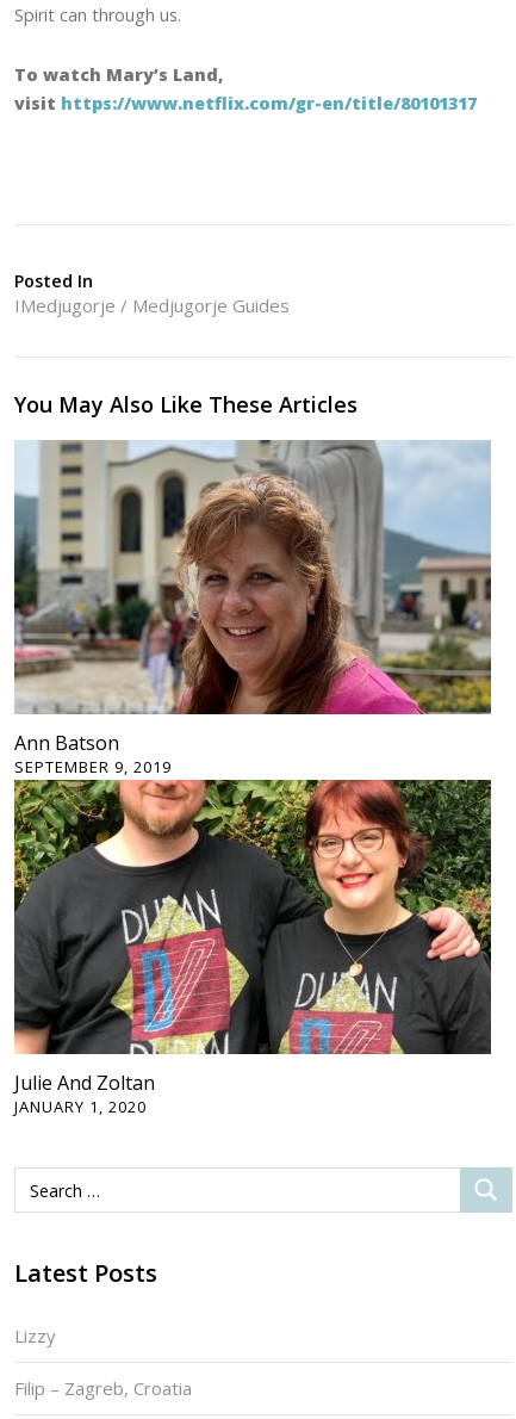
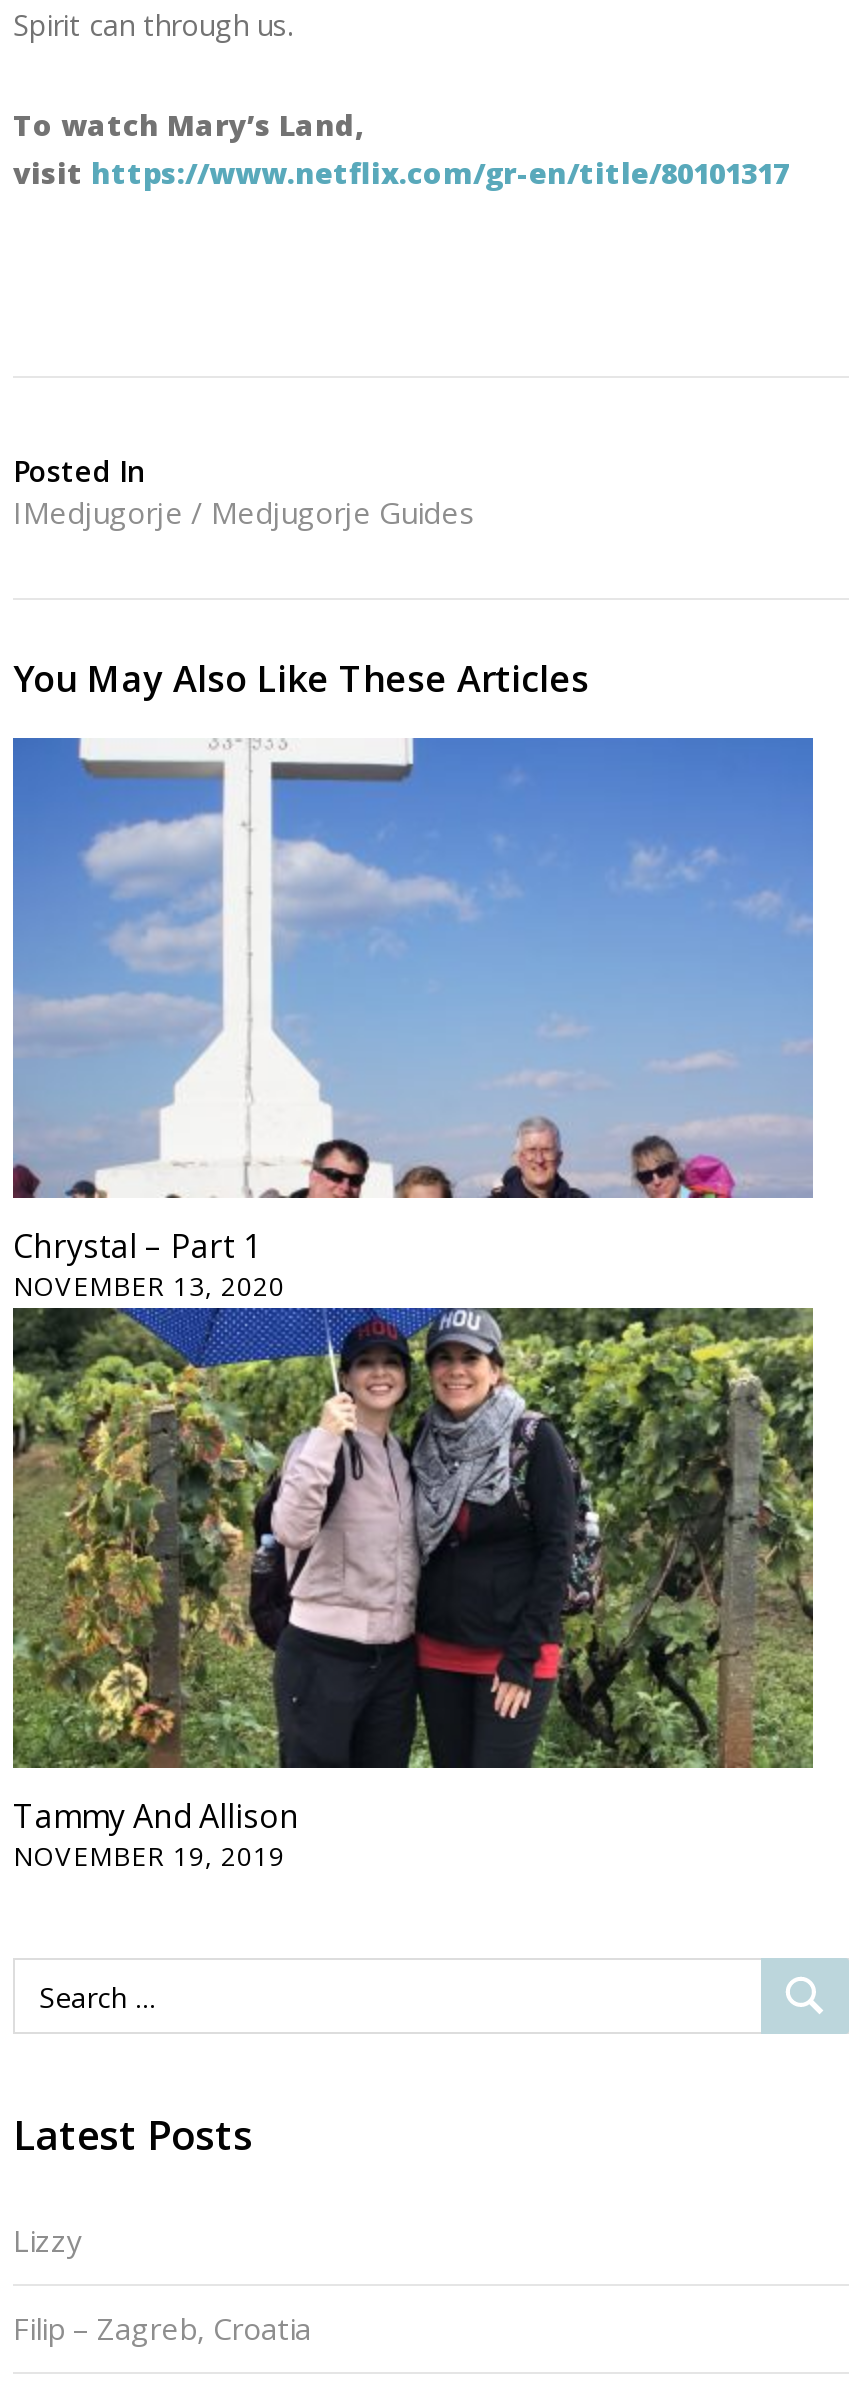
[13,439,492,777] [image] | Ann Batson | SEPTEMBER 9, 2019 -> [11,736,815,1304] [image] | Chrystal – Part 1 | NOVEMBER 13, 2020
[13,779,492,1117] [image] | Julie And Zoltan | JANUARY 1, 2020 -> [11,1306,815,1874] [image] | Tammy And Allison | NOVEMBER 19, 2019

